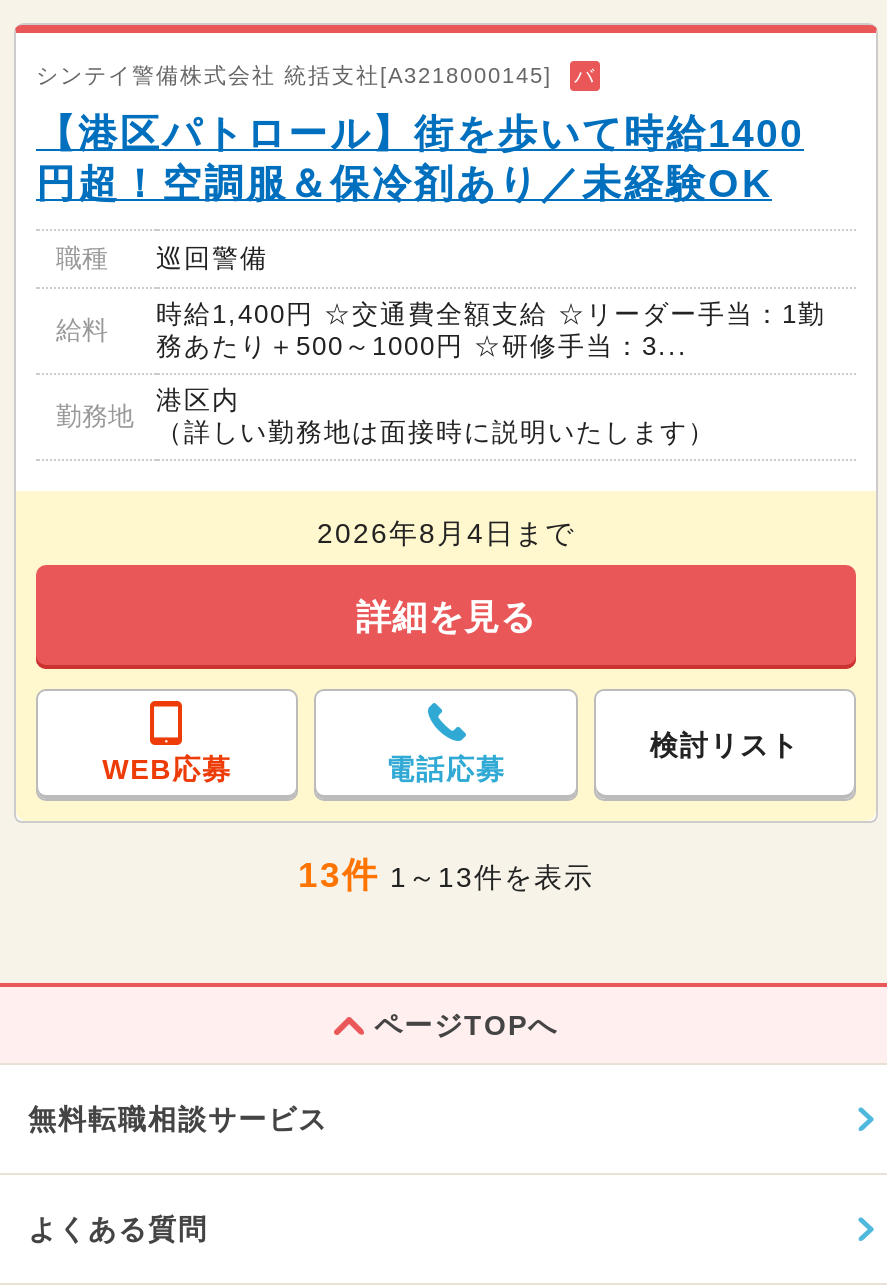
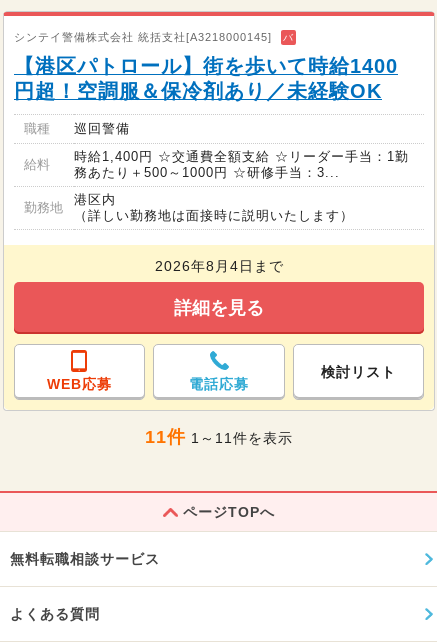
[298,855,594,895] 13件1～13件を表示 -> [145,427,293,447] 11件1～11件を表示

